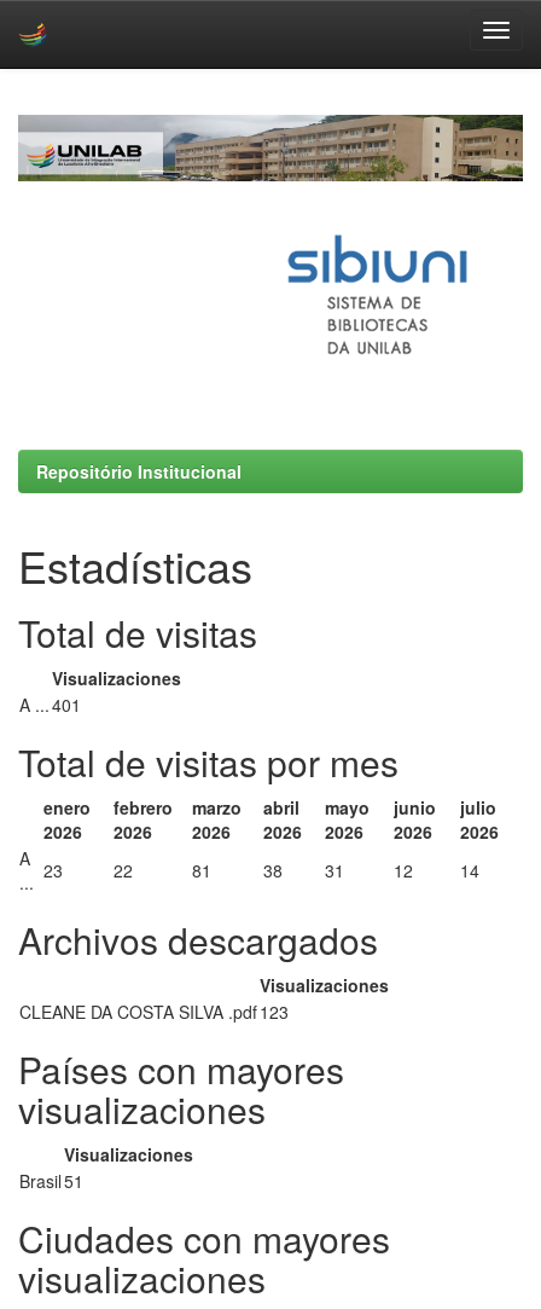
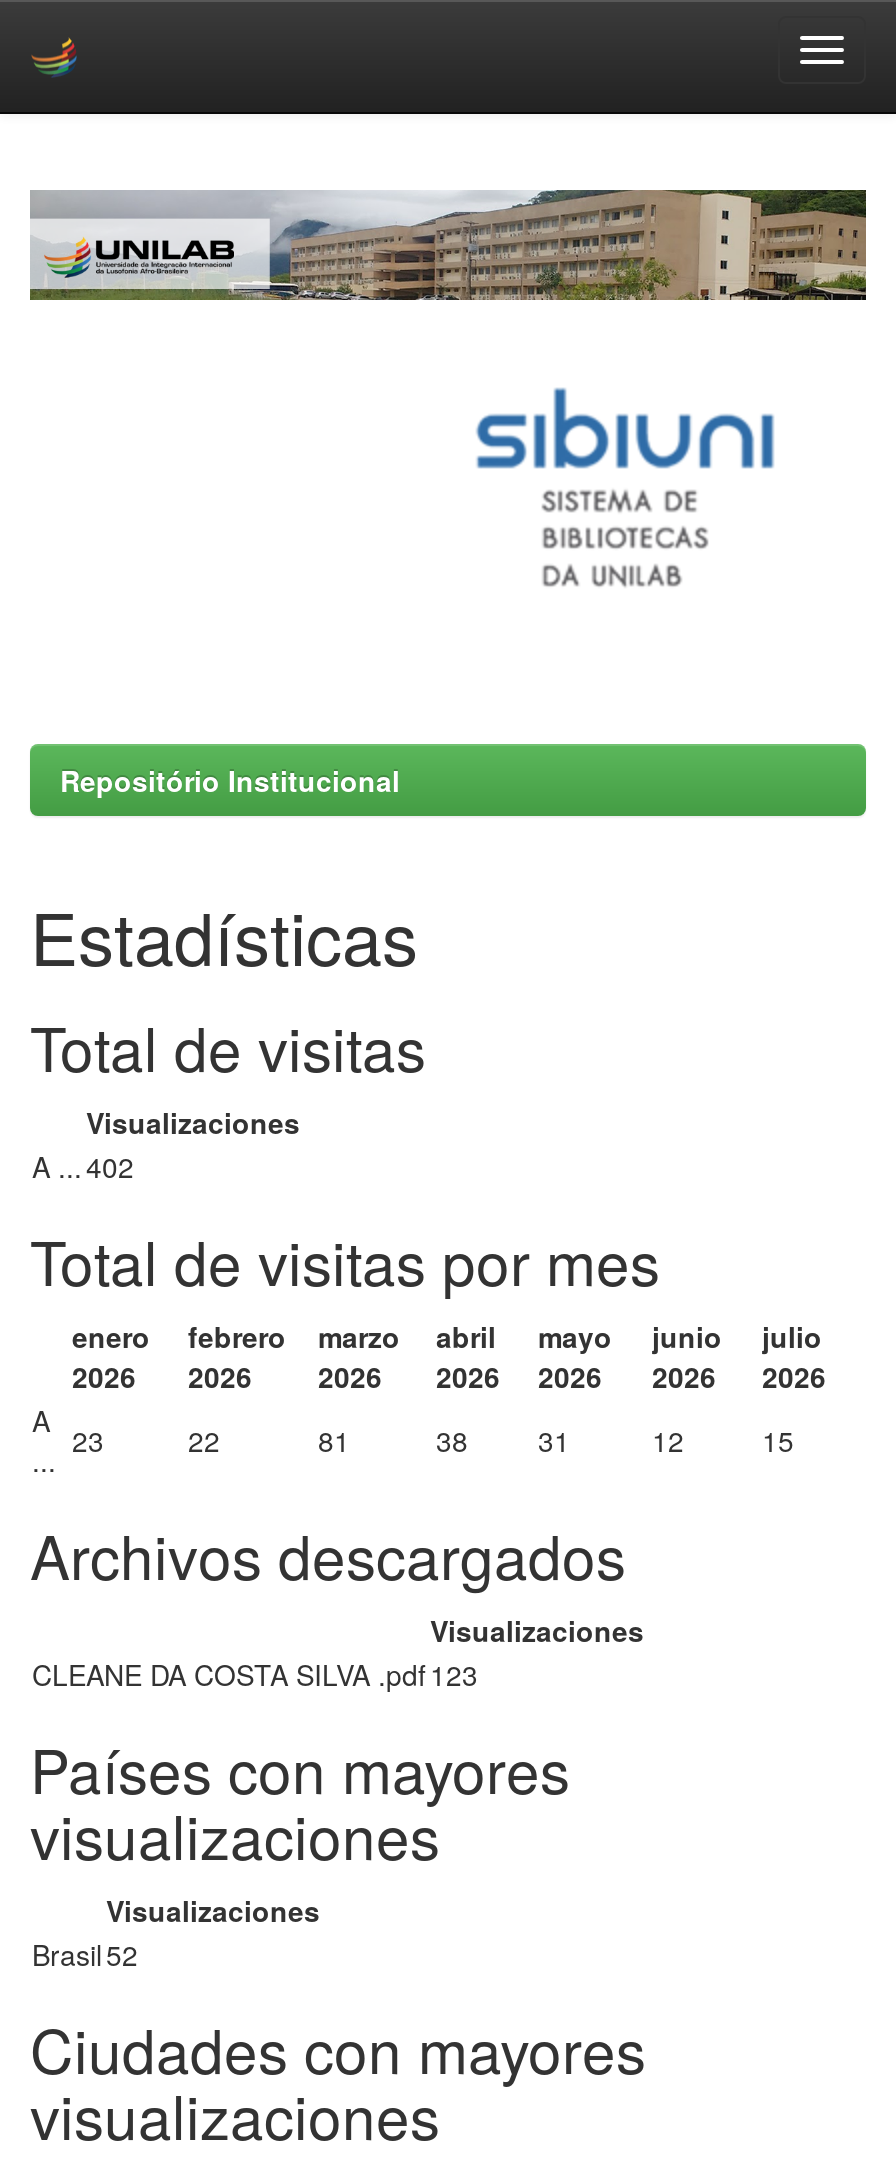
[19,693,81,717] A ... 401 -> [32,1146,134,1186] A ... 402
[394,858,479,882] 12 14 -> [652,1420,794,1460] 12 15
[19,1169,83,1193] Brasil 51 -> [32,1934,138,1974] Brasil 52

